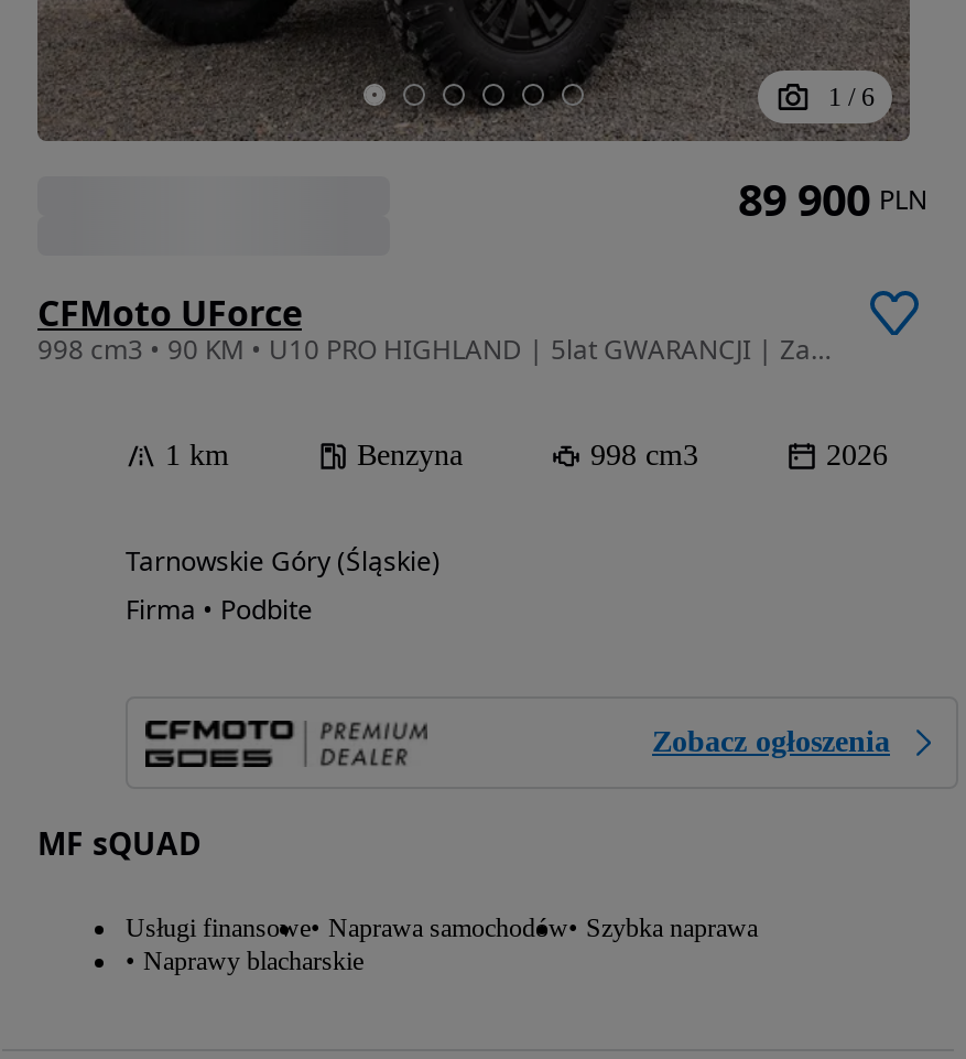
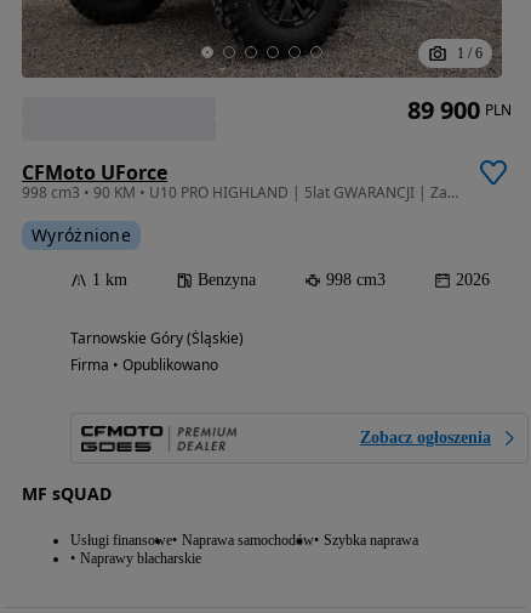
none -> [32,224,131,247] Wyróżnione
[126,591,313,629] Firma • Podbite -> [70,355,218,375] Firma • Opublikowano

